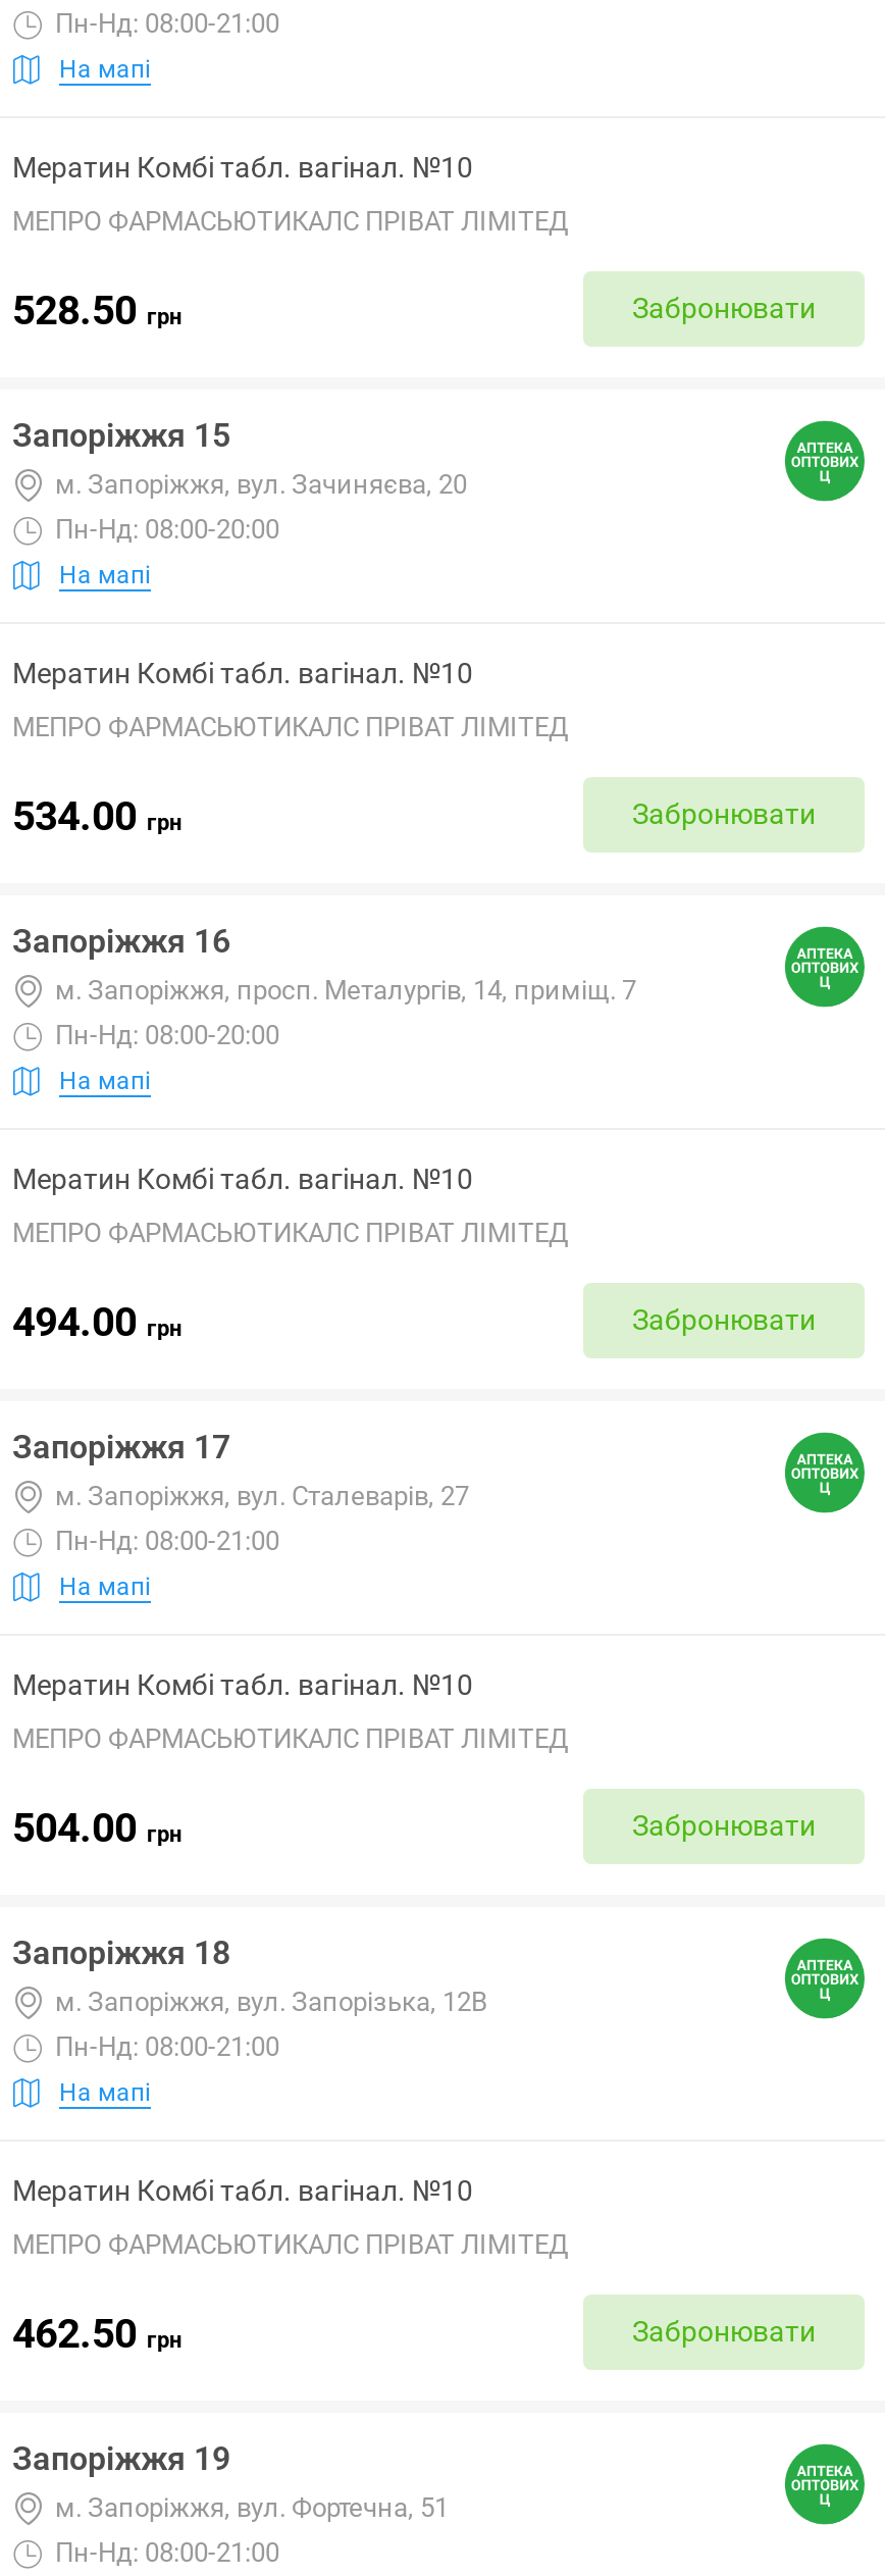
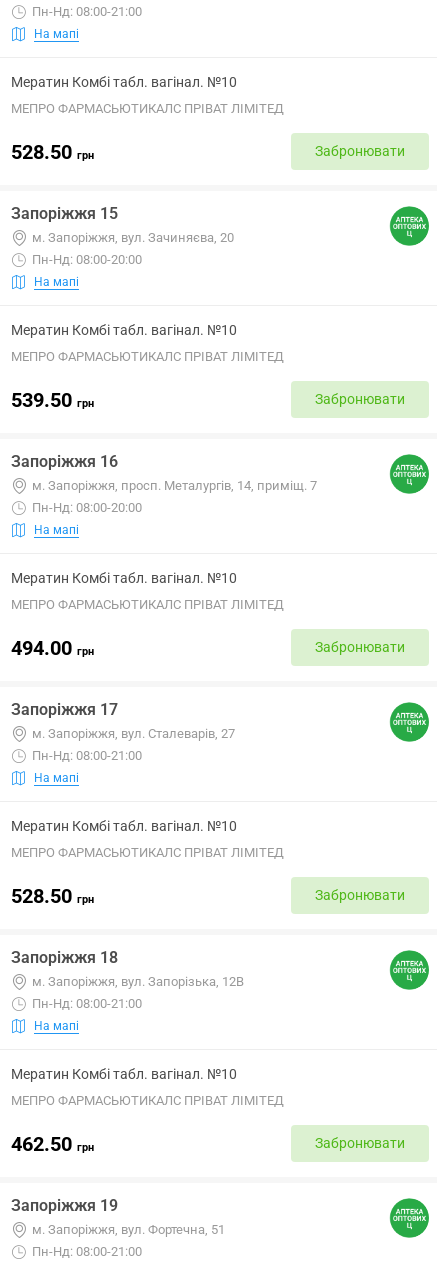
[12,790,181,839] 534.00 грн -> [11,387,94,411] 539.50 грн
[12,1802,181,1851] 504.00 грн -> [11,883,94,907] 528.50 грн

